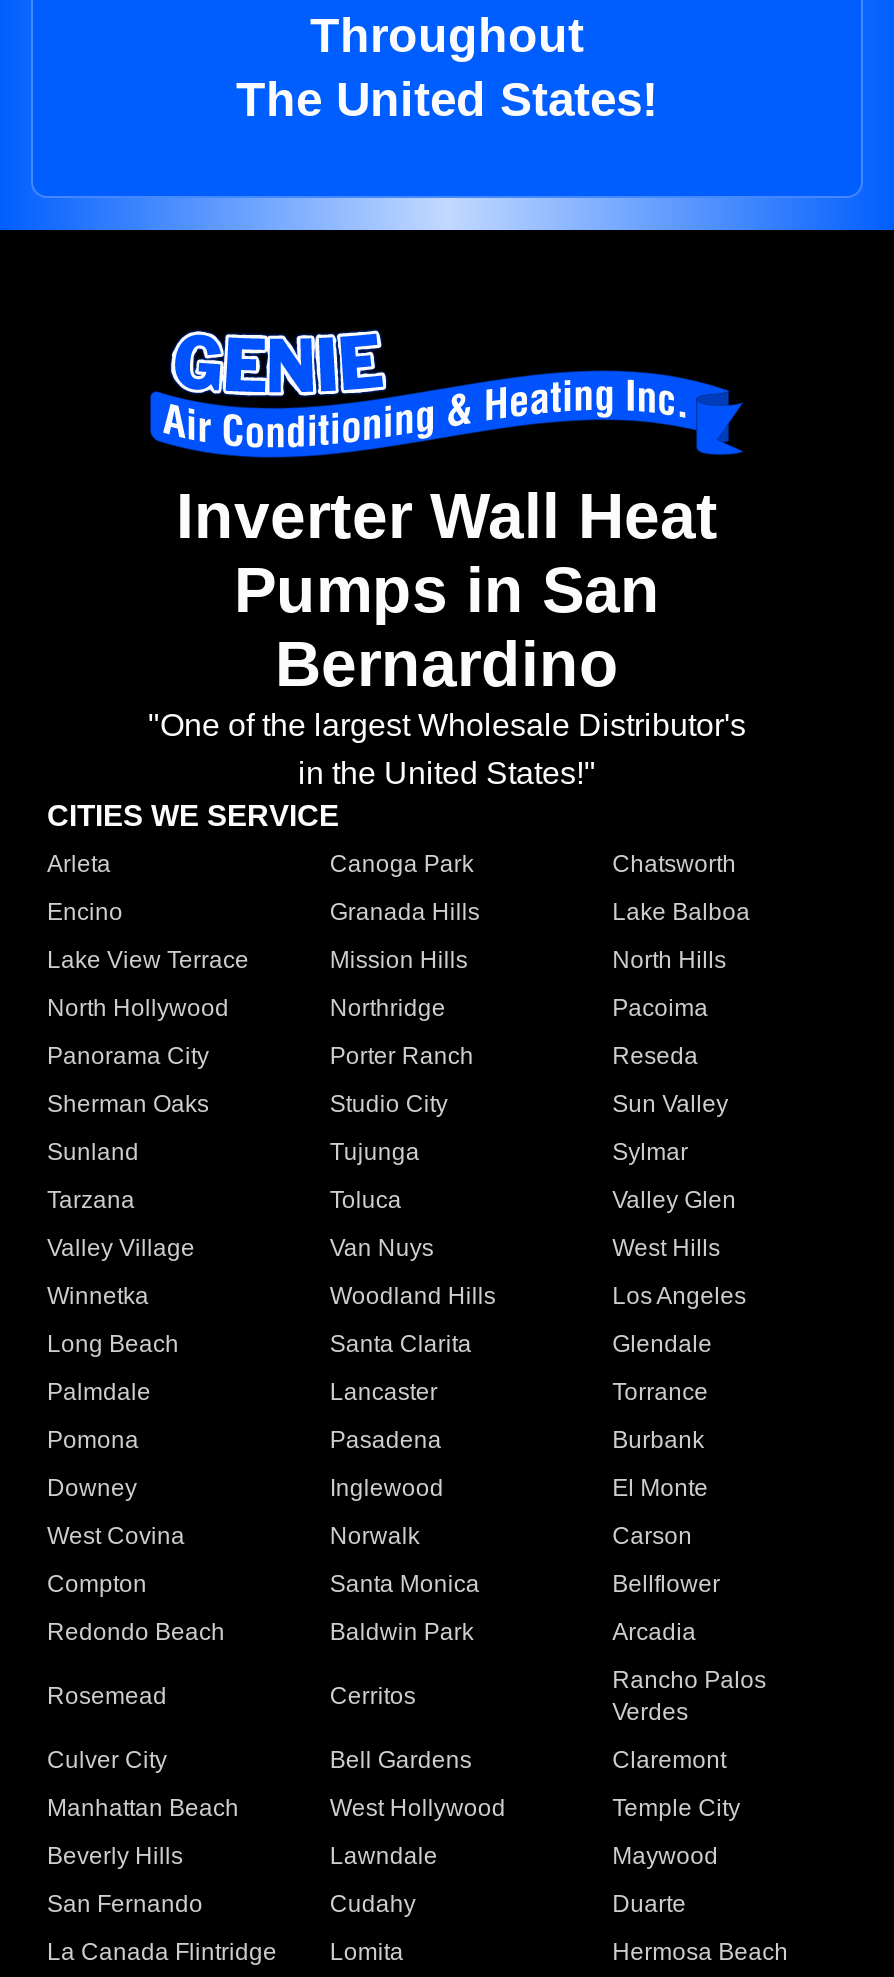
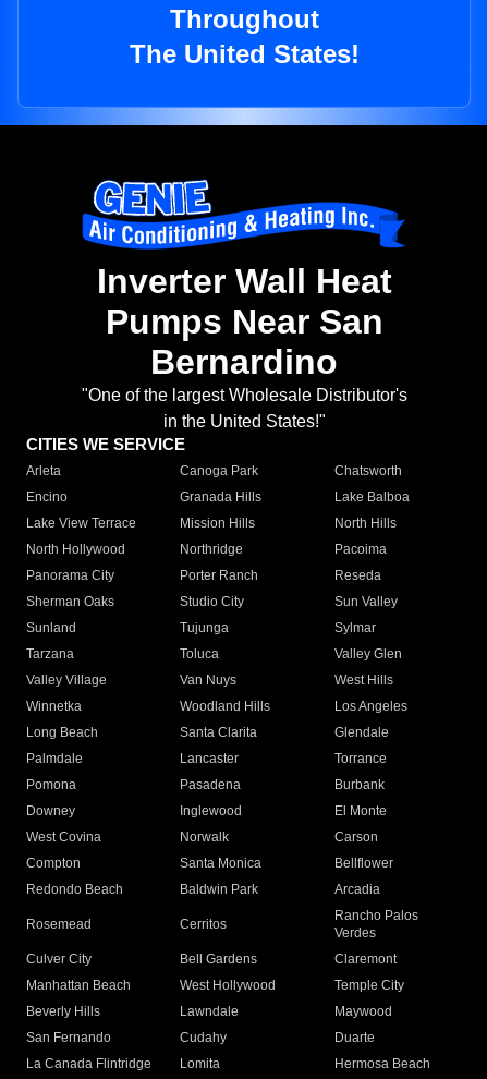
[234,555,660,627] Pumps in San -> [105,302,383,341] Pumps Near San

